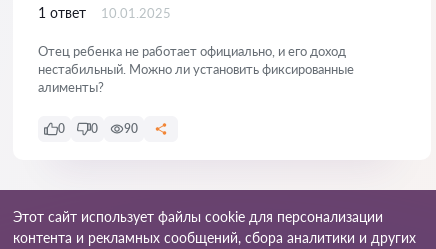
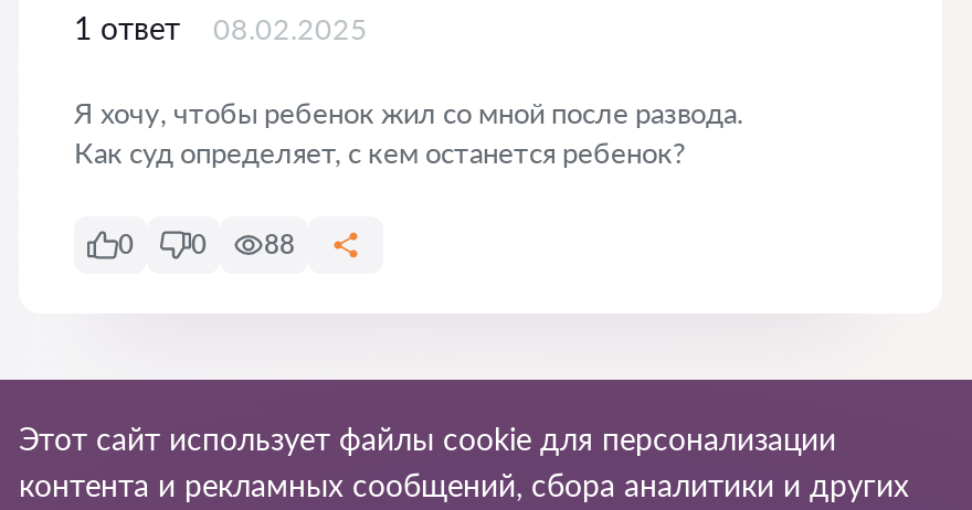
[38,4,171,21] 1 ответ 10.01.2025 -> [74,9,368,46] 1 ответ 08.02.2025
[38,43,354,95] Отец ребенка не работает официально, и его доход | нестабильный. Можно ли установить фиксированные | алименты? -> [74,95,743,170] Я хочу, чтобы ребенок жил со мной после развода. | Как суд определяет, с кем останется ребенок?
[124,121,138,136] 90 -> [264,227,295,261] 88

